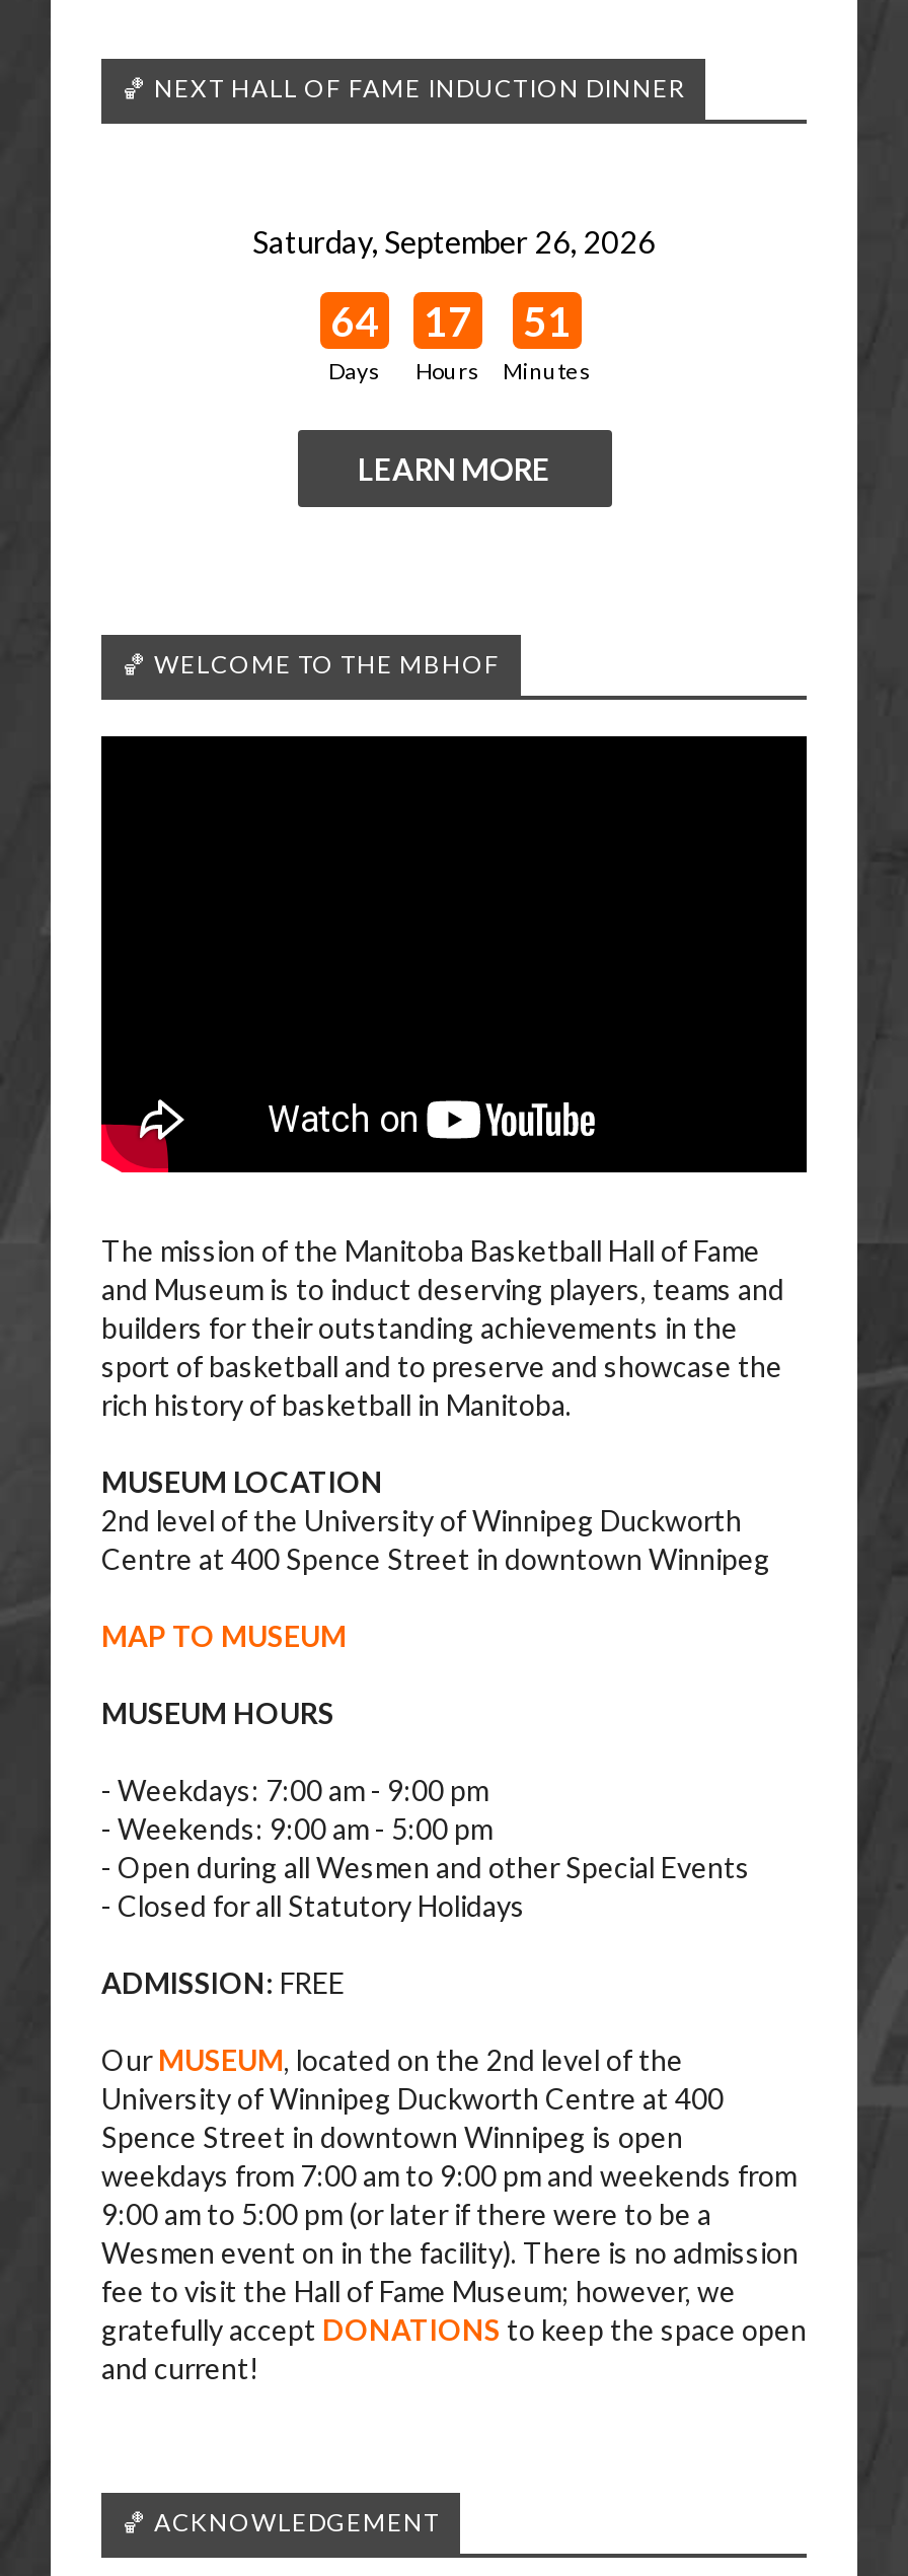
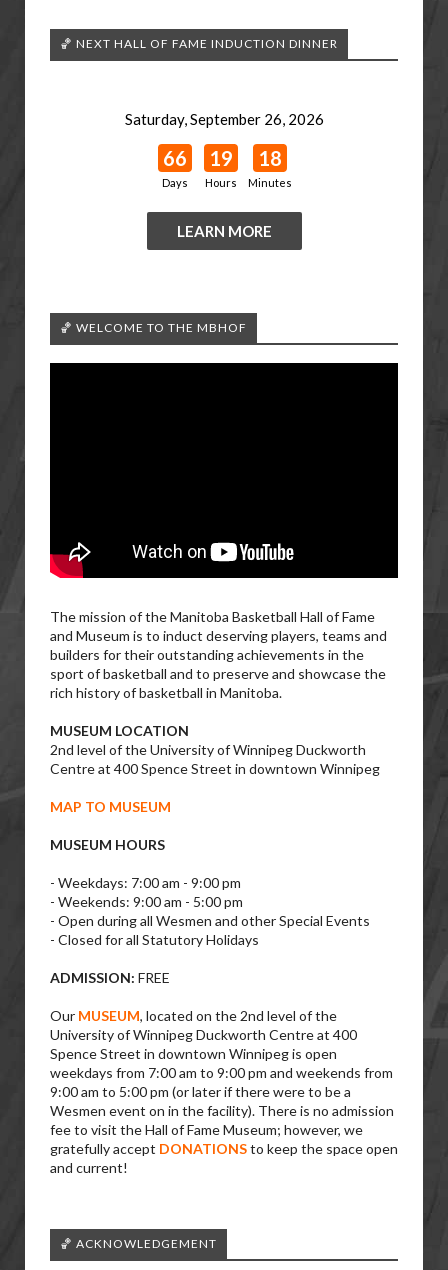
[330,296,379,345] 64 -> [163,146,187,170] 66
[424,296,472,345] 17 -> [209,146,233,170] 19
[523,296,572,345] 51 -> [258,146,282,170] 18

